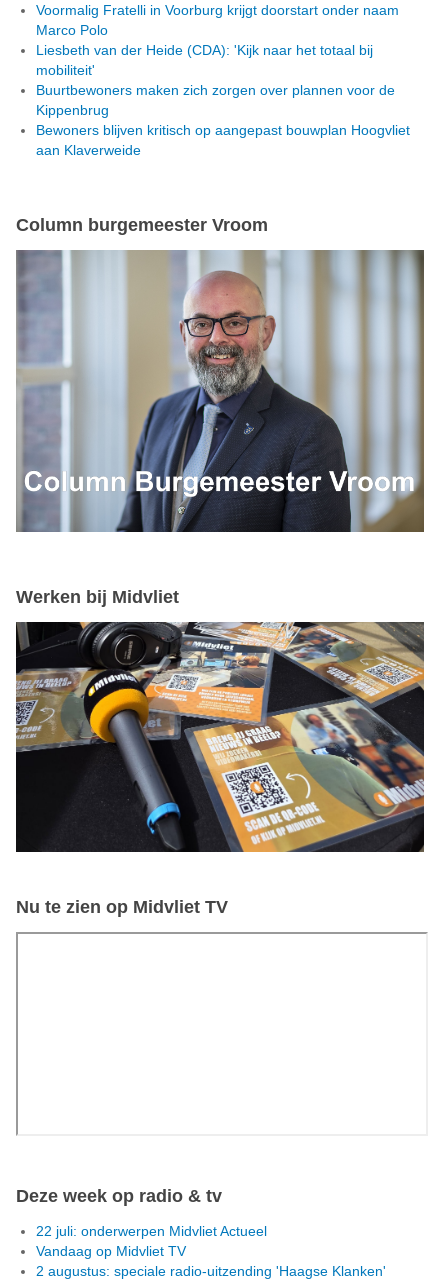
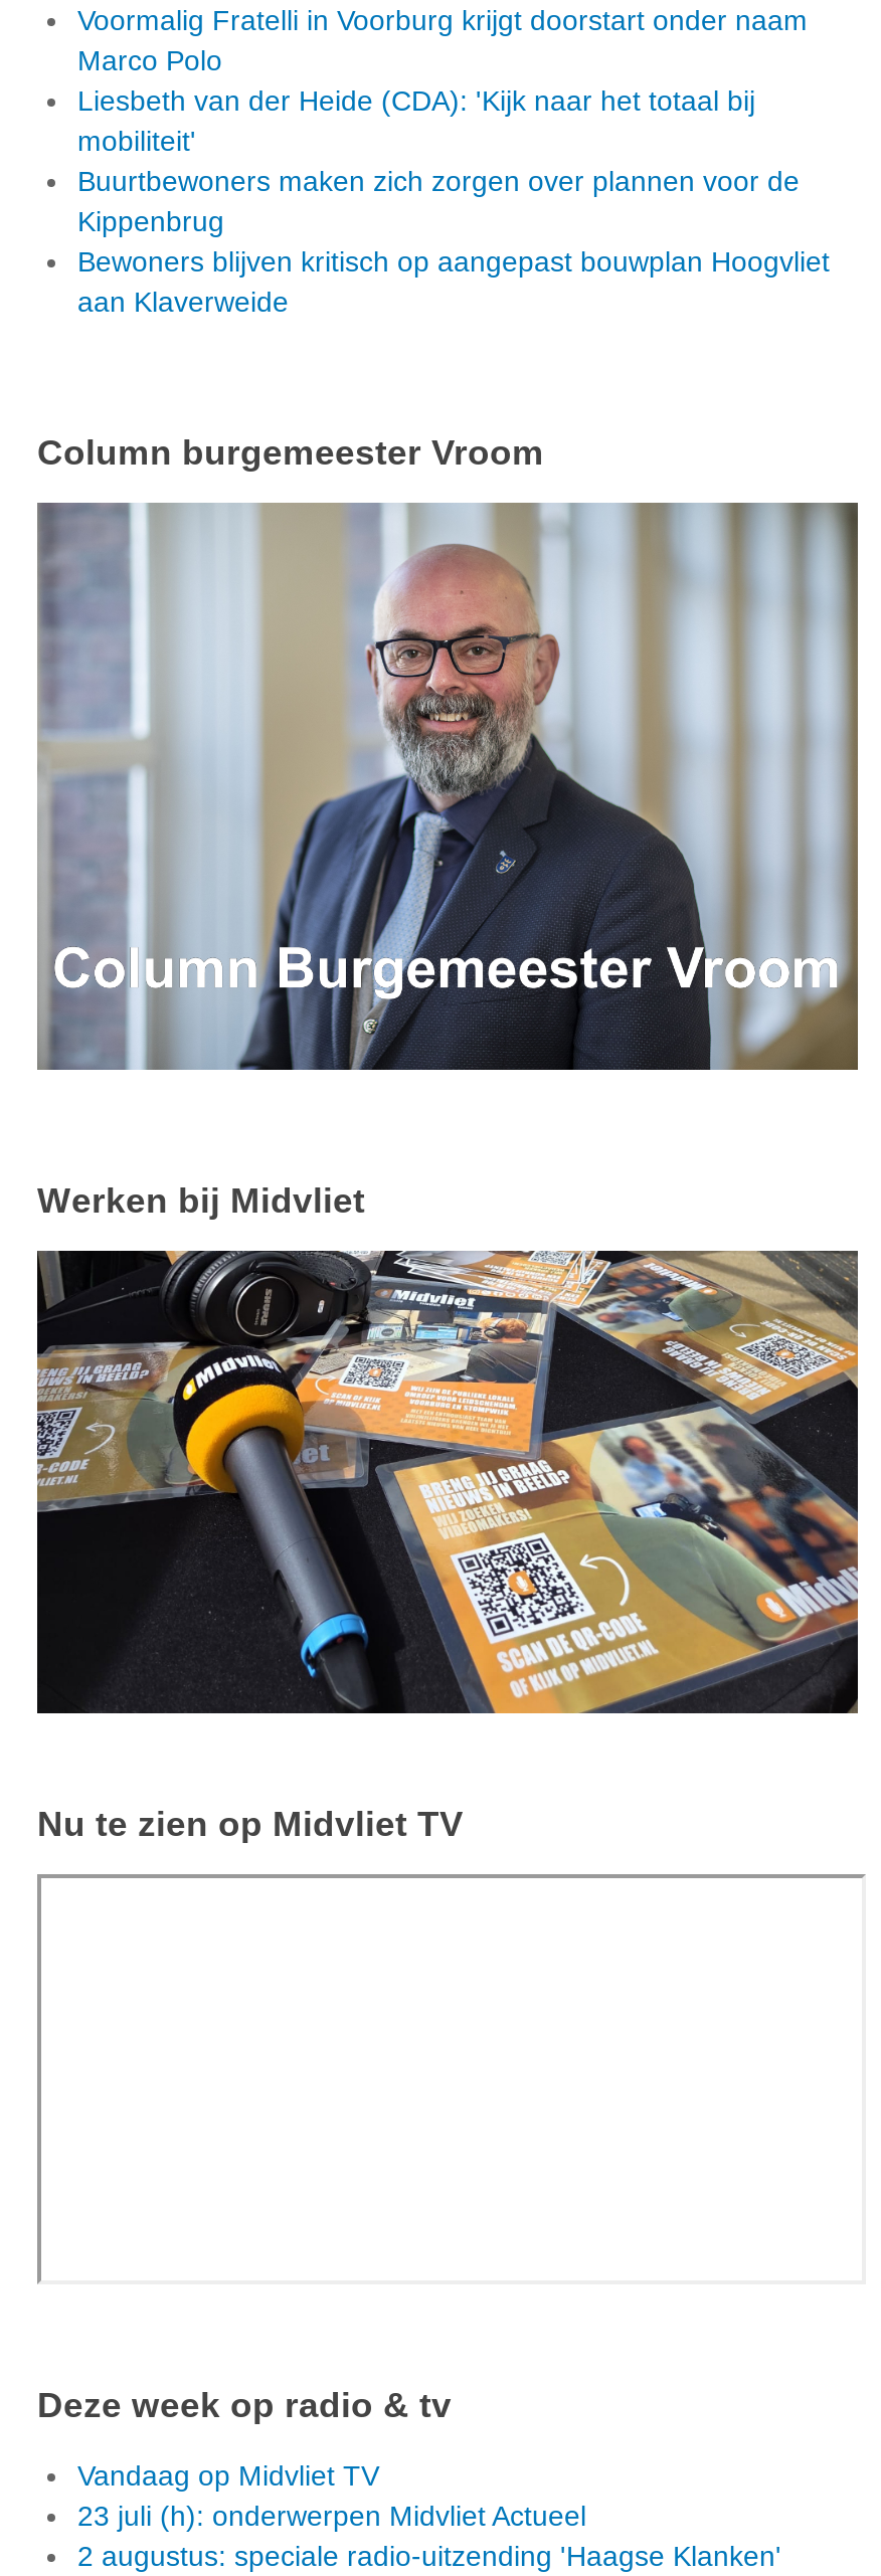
[36,1223,267,1239] 22 juli: onderwerpen Midvliet Actueel -> none
moved [36,1243,186,1259] -> [77,2459,379,2491]: Vandaag op Midvliet TV
none -> [77,2499,586,2531] 23 juli (h): onderwerpen Midvliet Actueel

